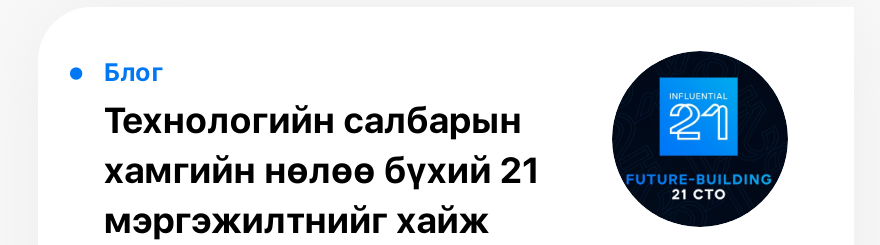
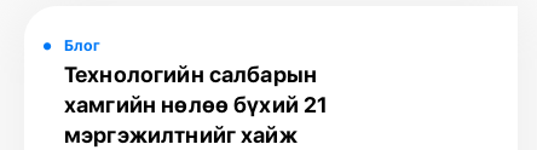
[610,49,790,229] [image] -> none

